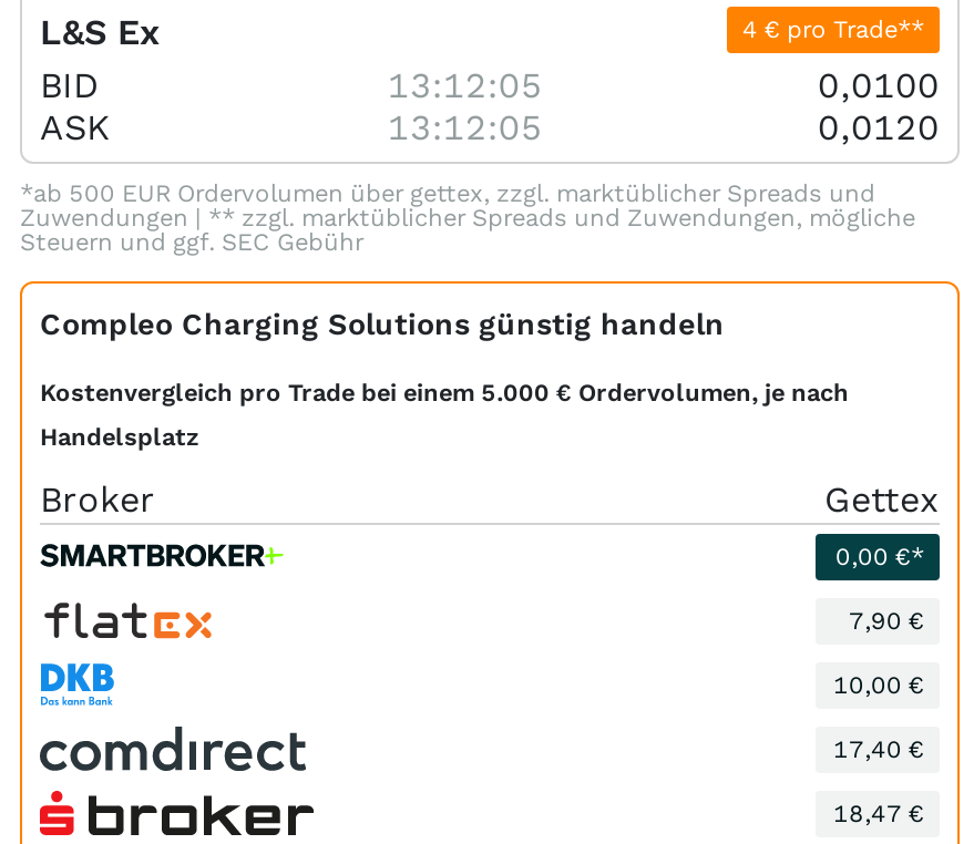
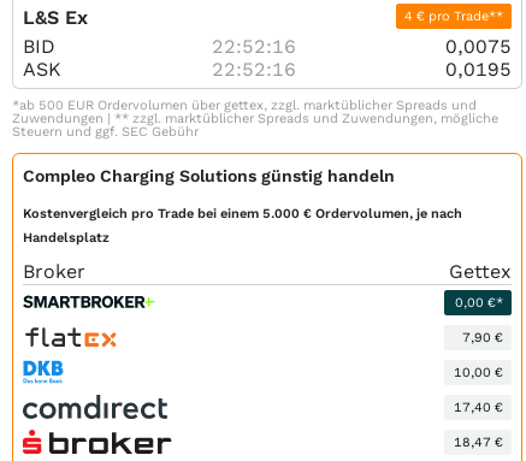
[387,64,543,106] 13:12:05 -> [212,35,296,58] 22:52:16
[818,64,940,106] 0,0100 -> [445,35,512,58] 0,0075
[387,107,543,149] 13:12:05 -> [212,58,296,81] 22:52:16
[818,107,940,149] 0,0120 -> [445,58,512,81] 0,0195

